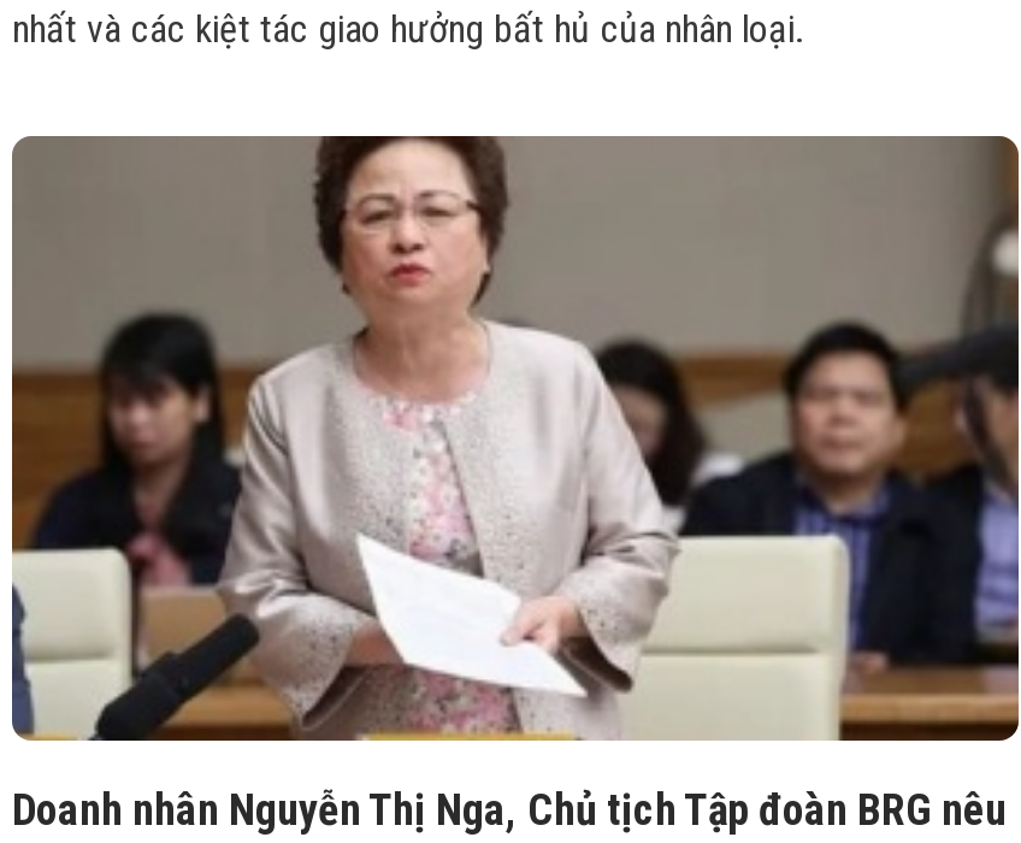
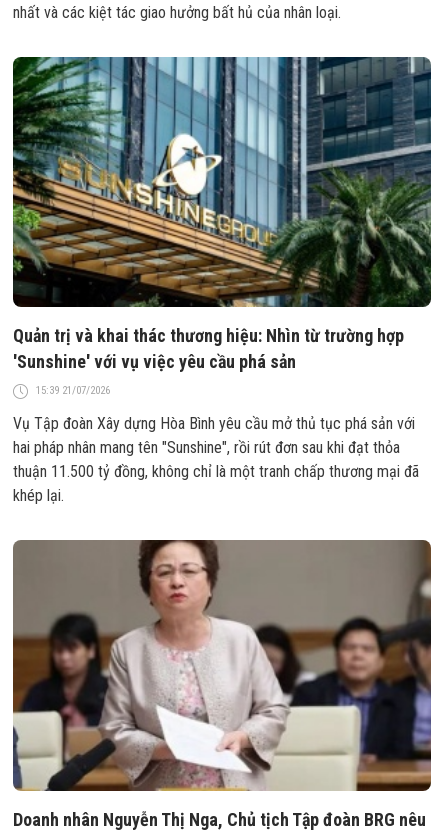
none -> [12,56,432,505] [image] | Quản trị và khai thác thương hiệu: Nhìn từ trường hợp | 'Sunshine' với vụ việc yêu cầu phá sản | 15:39 21/07/2026 | Vụ Tập đoàn Xây dựng Hòa Bình yêu cầu mở thủ tục phá sản với | hai pháp nhân mang tên "Sunshine", rồi rút đơn sau khi đạt thỏa | thuận 11.500 tỷ đồng, không chỉ là một tranh chấp thương mại đã | khép lại.

